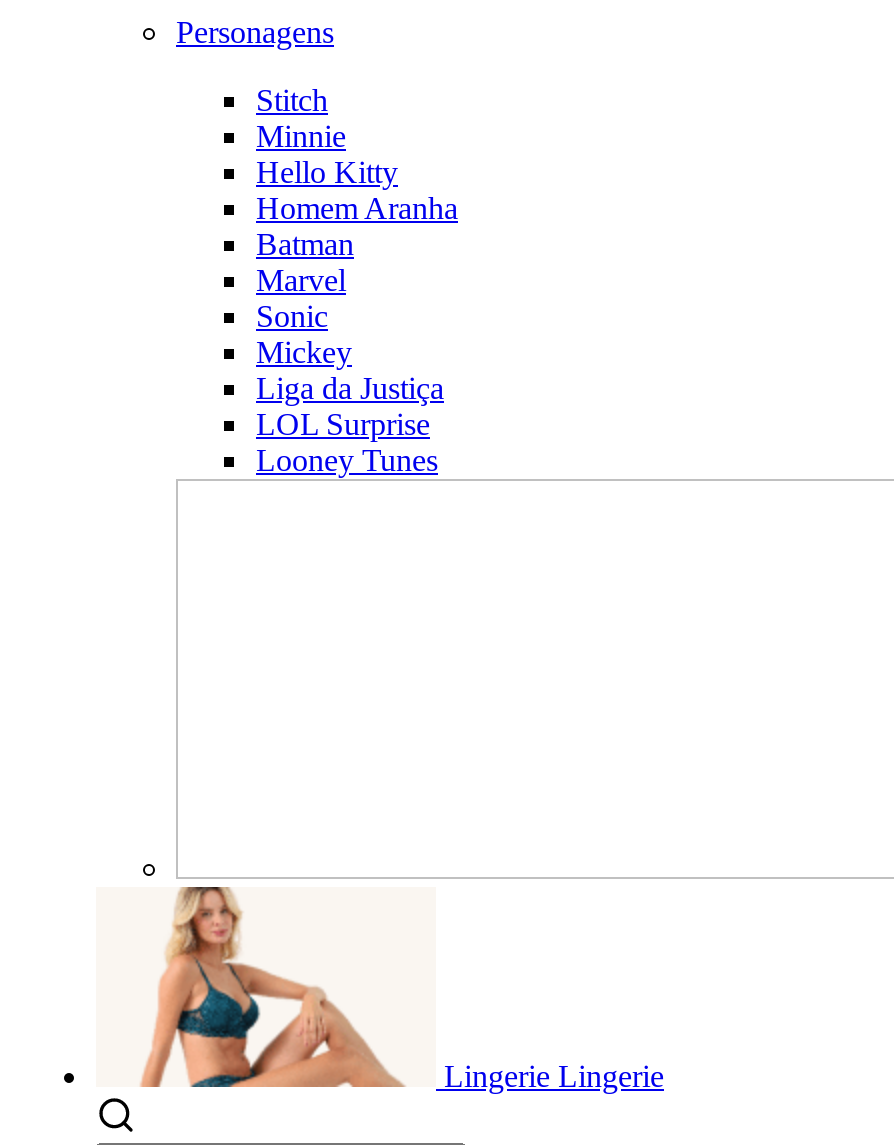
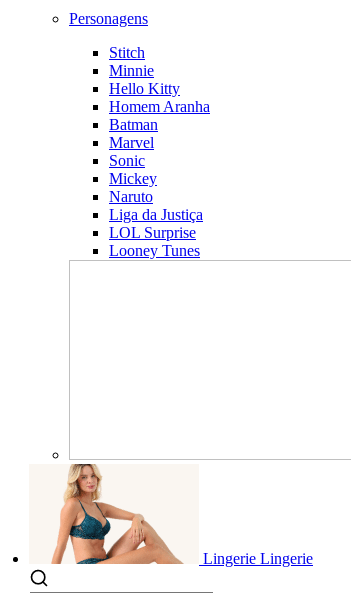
none -> [109,188,153,205] Naruto

